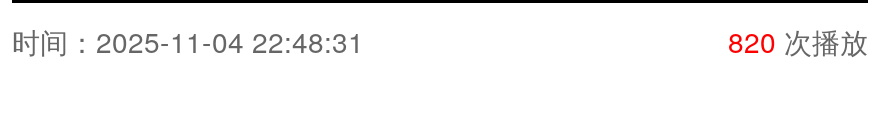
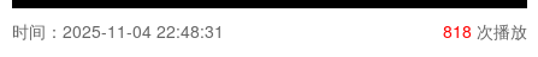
[728,21,868,61] 820次播放 -> [443,19,527,43] 818次播放

